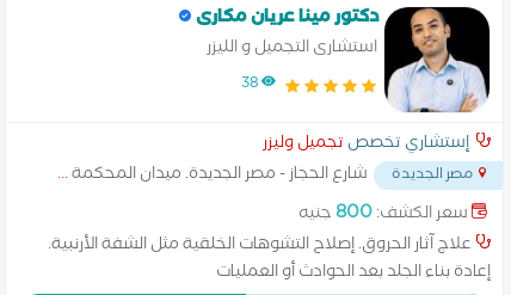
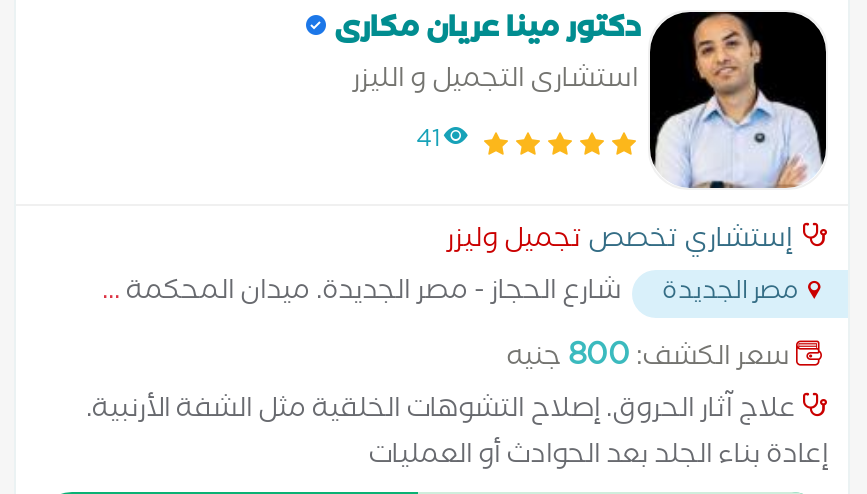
[241,72,259,99] 38 -> [416,120,440,166] 41

